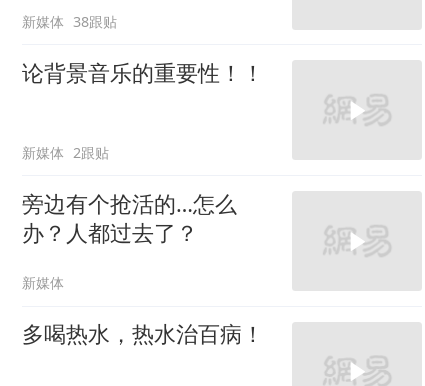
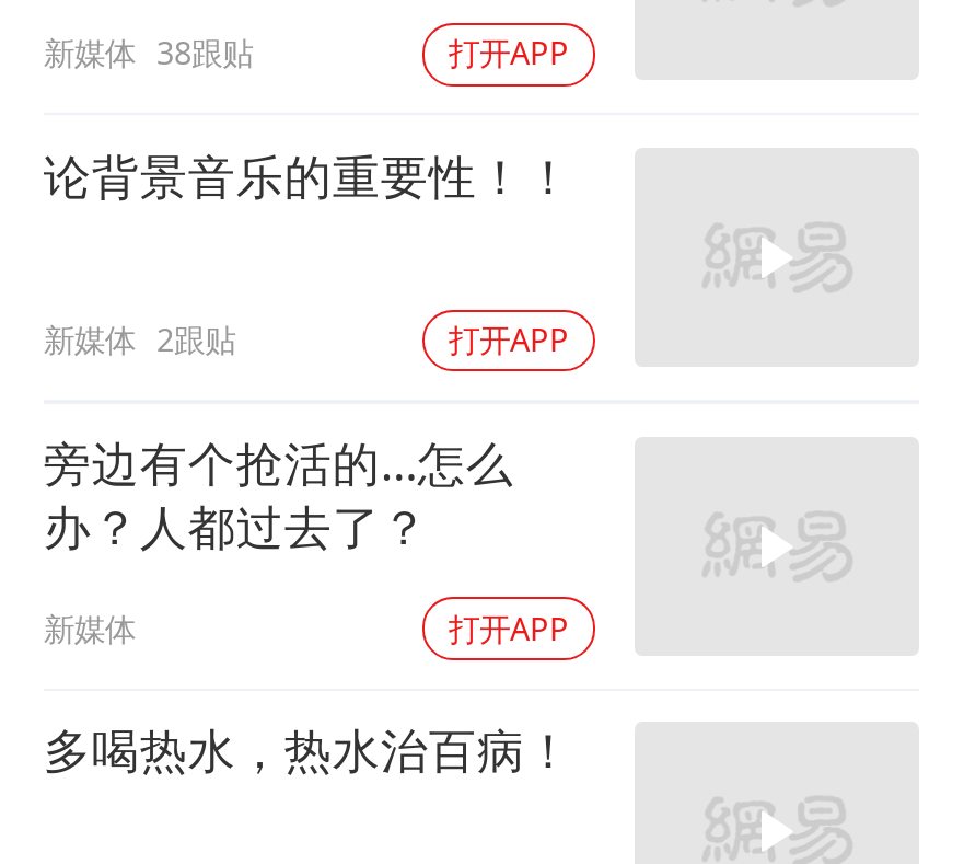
none -> [449,33,569,74] 打开APP
none -> [449,319,569,360] 打开APP
none -> [449,607,569,648] 打开APP

